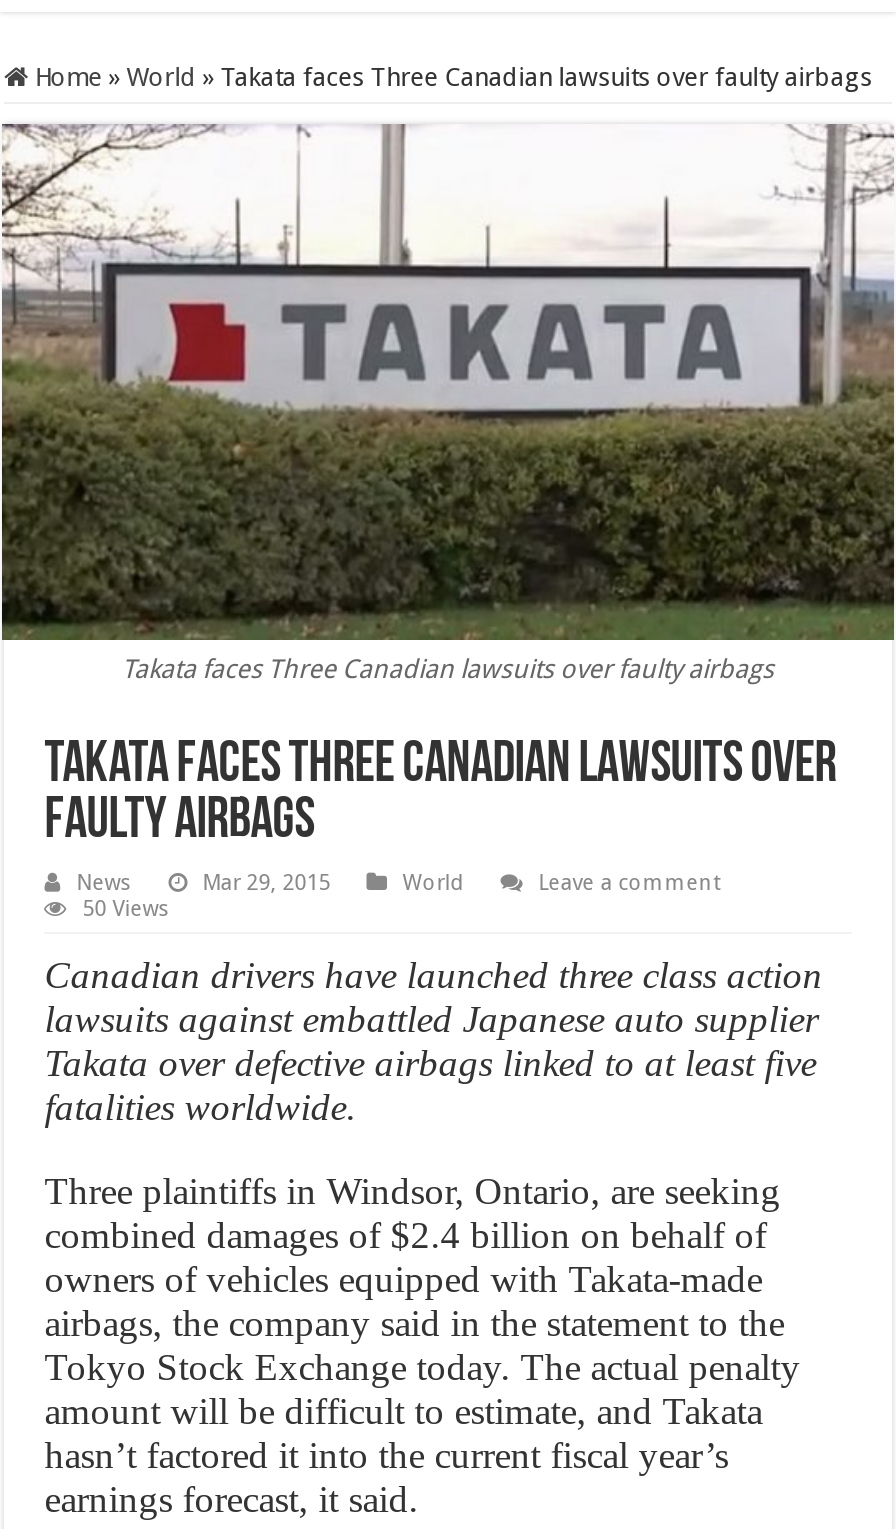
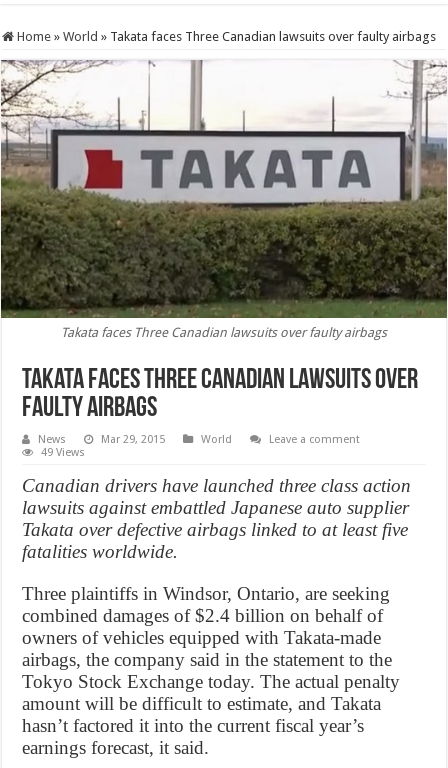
[82,896,170,922] 50 Views -> [41,446,85,459] 49 Views

